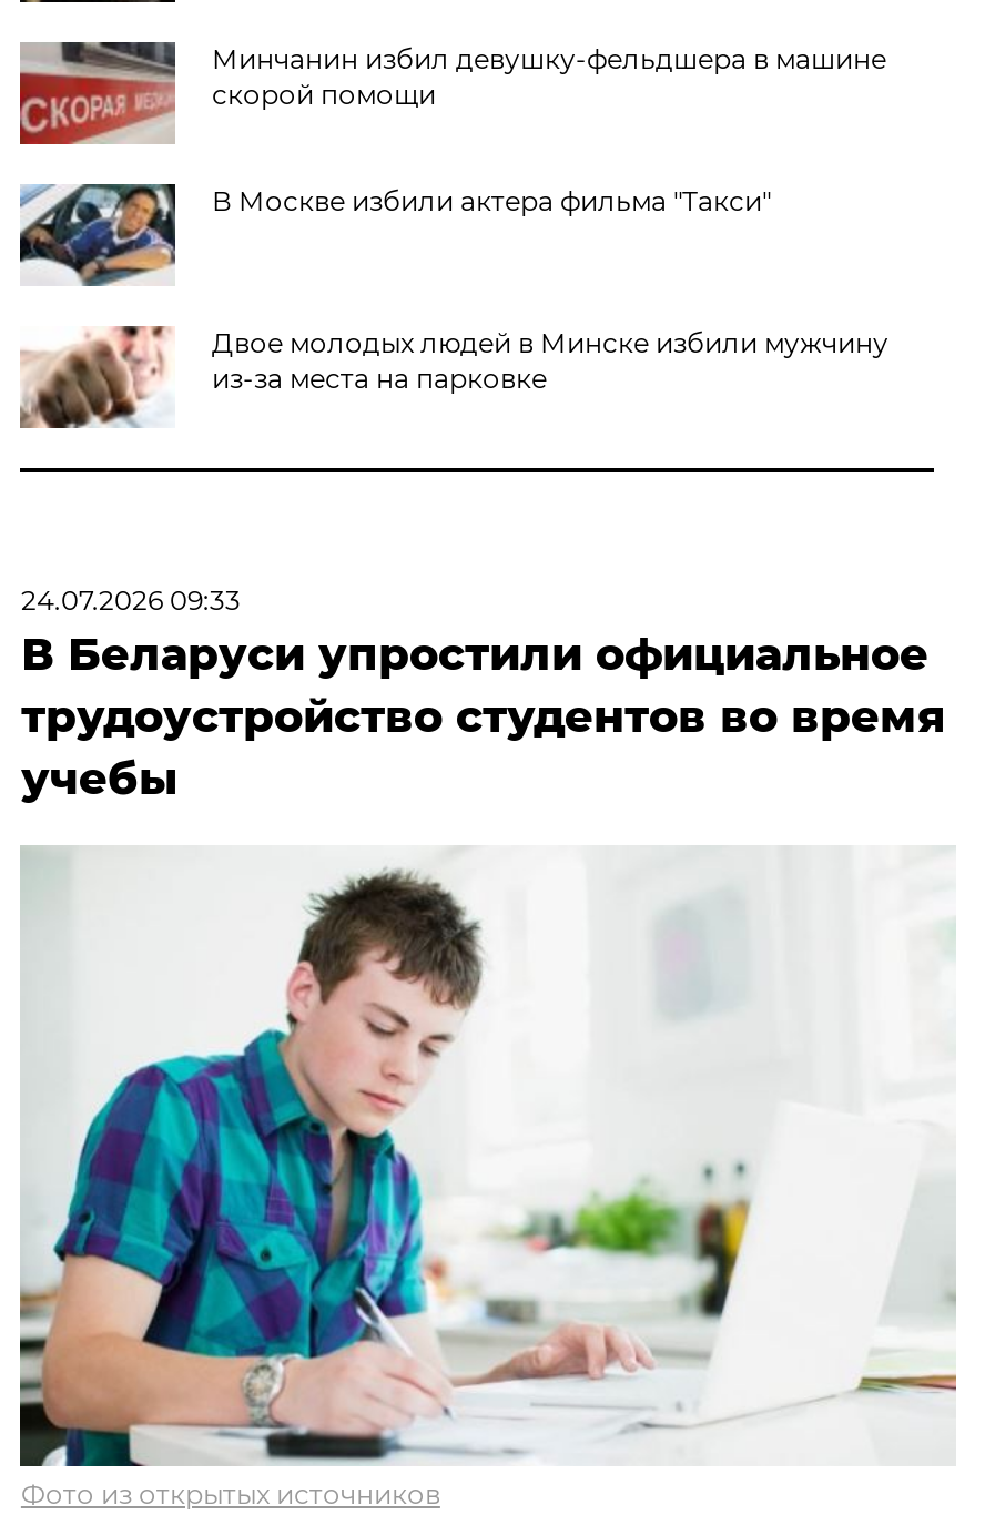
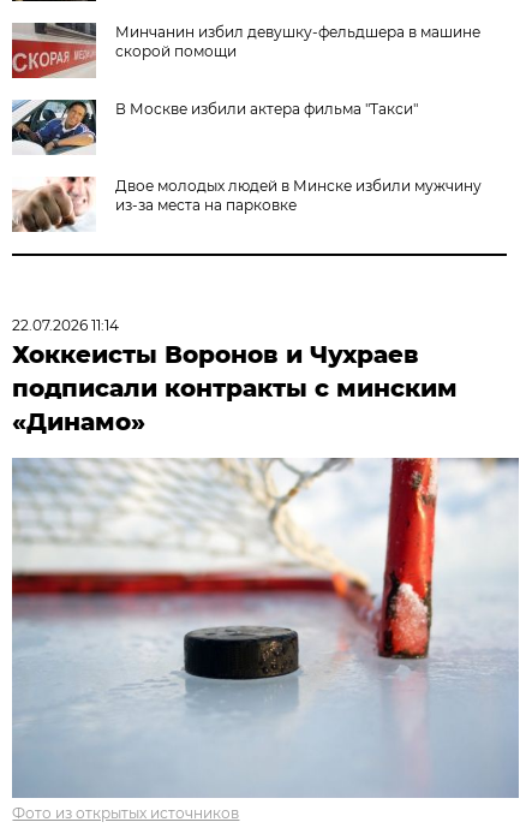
[21,583,946,805] 24.07.2026 09:33 | В Беларуси упростили официальное | трудоустройство студентов во время | учебы -> [12,316,458,436] 22.07.2026 11:14 | Хоккеисты Воронов и Чухраев | подписали контракты с минским | «Динамо»
[18,845,956,1468] [image] -> [11,457,519,798] [image]

